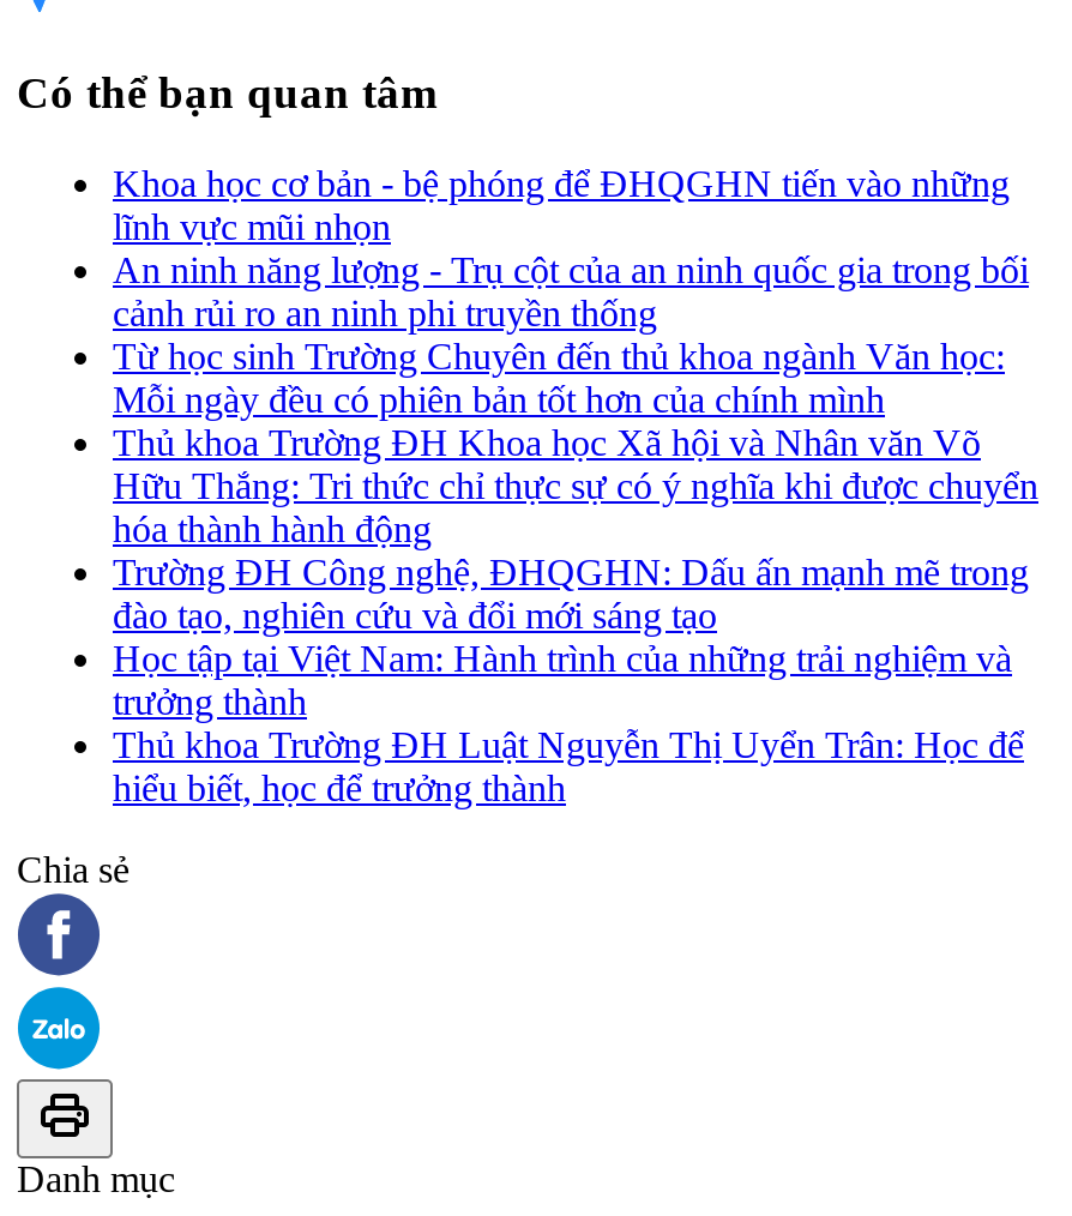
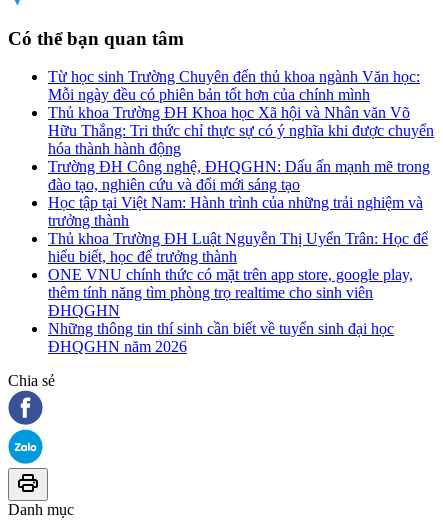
[113,164,1029,334] Khoa học cơ bản - bệ phóng để ĐHQGHN tiến vào những | lĩnh vực mũi nhọn | An ninh năng lượng - Trụ cột của an ninh quốc gia trong bối | cảnh rủi ro an ninh phi truyền thống -> none
moved [113,336,1038,809] -> [48,68,434,265]: Từ học sinh Trường Chuyên đến thủ khoa ngành Văn học: | Mỗi ngày đều có phiên bản tốt hơn của chính mình | Thủ khoa Trường ĐH Khoa học Xã hội và Nhân văn Võ | ... | Thủ khoa Trường ĐH Luật Nguyễn Thị Uyển Trân: Học để | hiểu biết, học để trưởng thành
none -> [48,266,413,355] ONE VNU chính thức có mặt trên app store, google play, | thêm tính năng tìm phòng trọ realtime cho sinh viên | ĐHQGHN | Những thông tin thí sinh cần biết về tuyển sinh đại học | ĐHQGHN năm 2026

